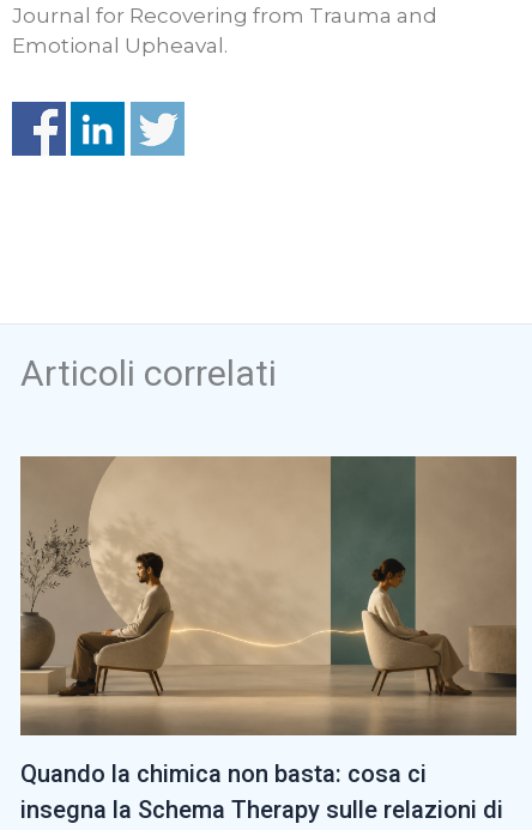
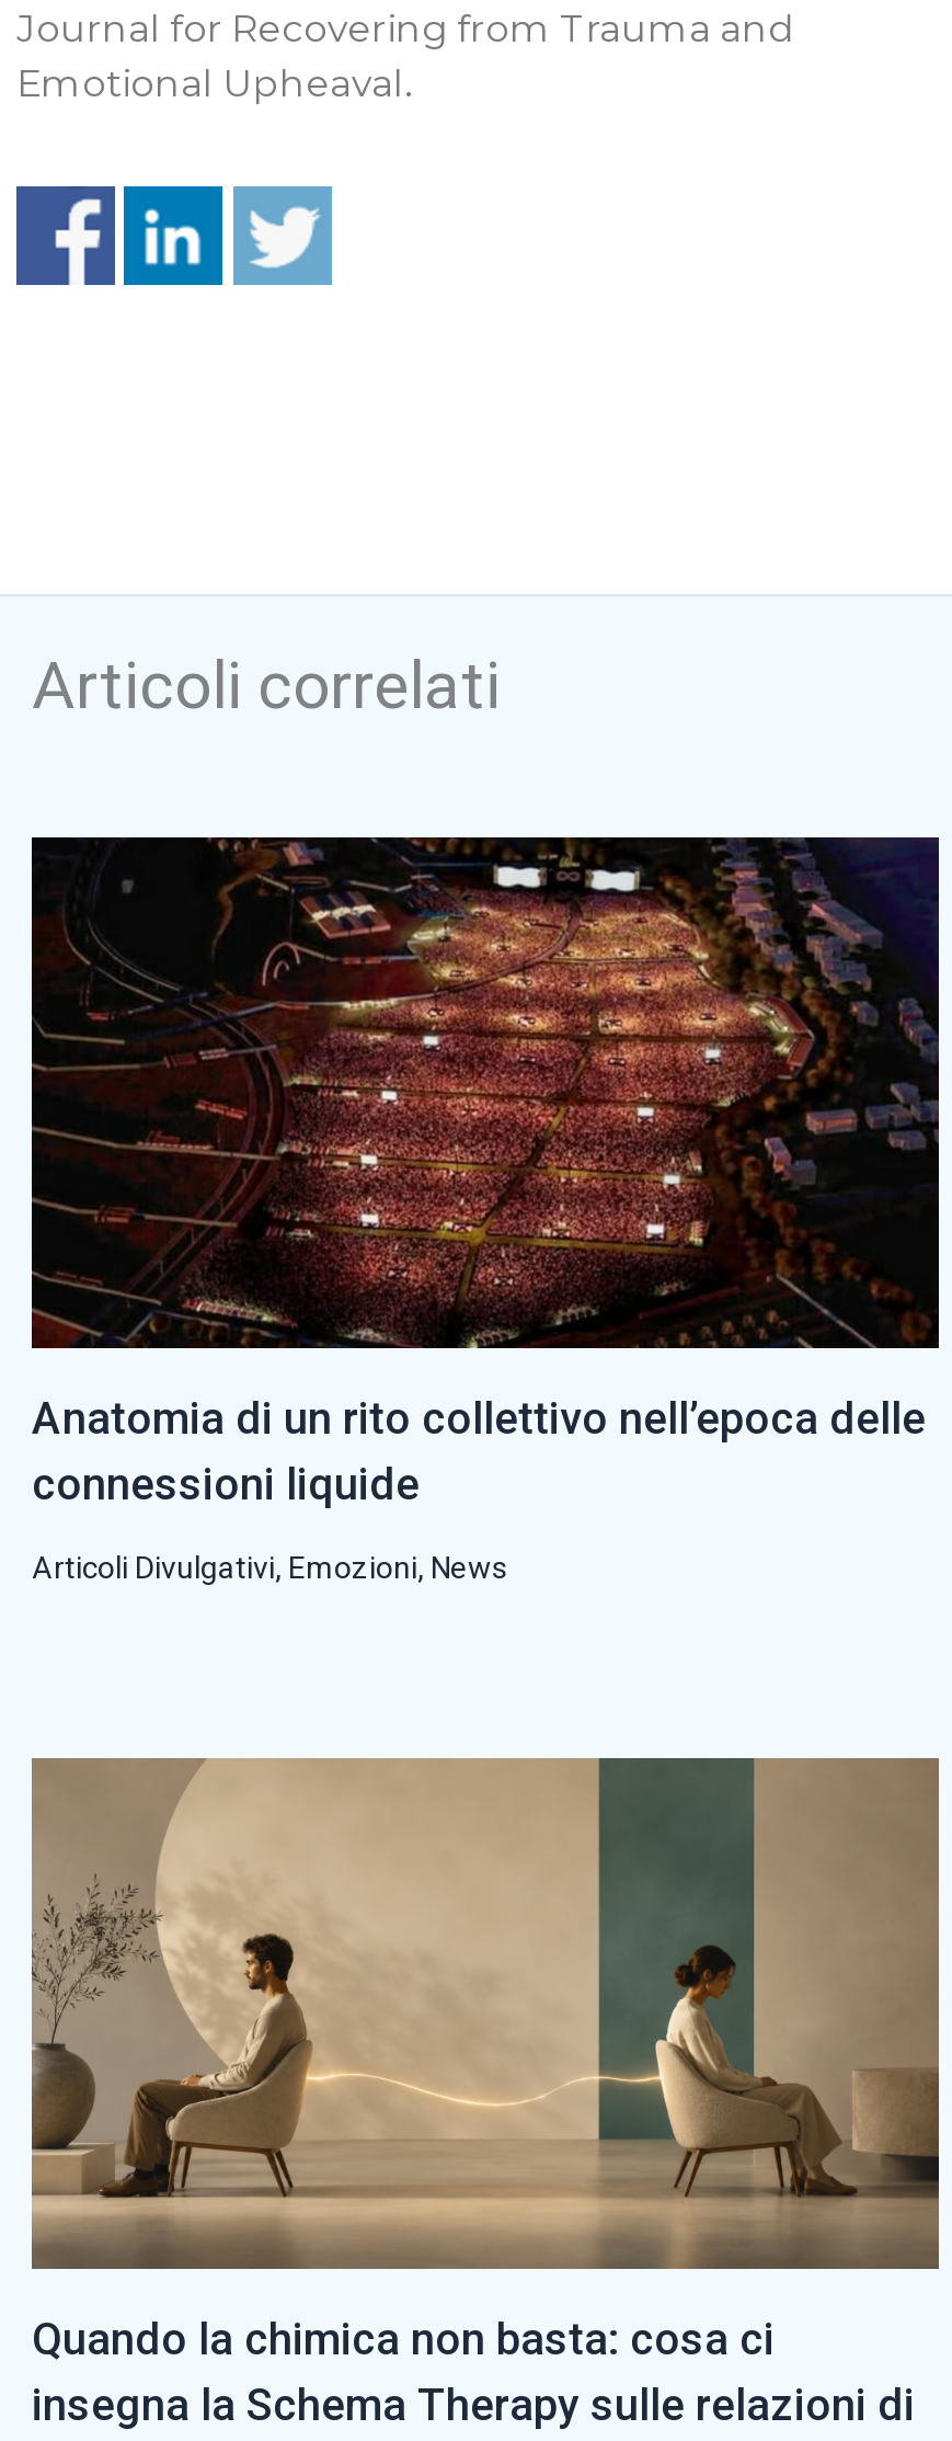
none -> [30,835,941,1585] [image] | Anatomia di un rito collettivo nell’epoca delle | connessioni liquide | Articoli Divulgativi, Emozioni, News

